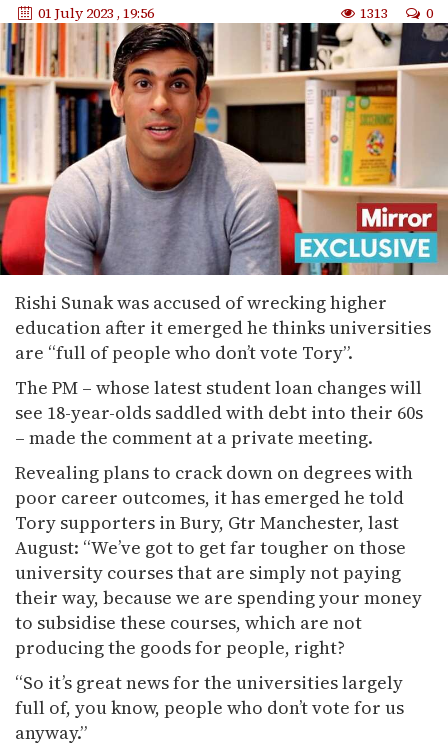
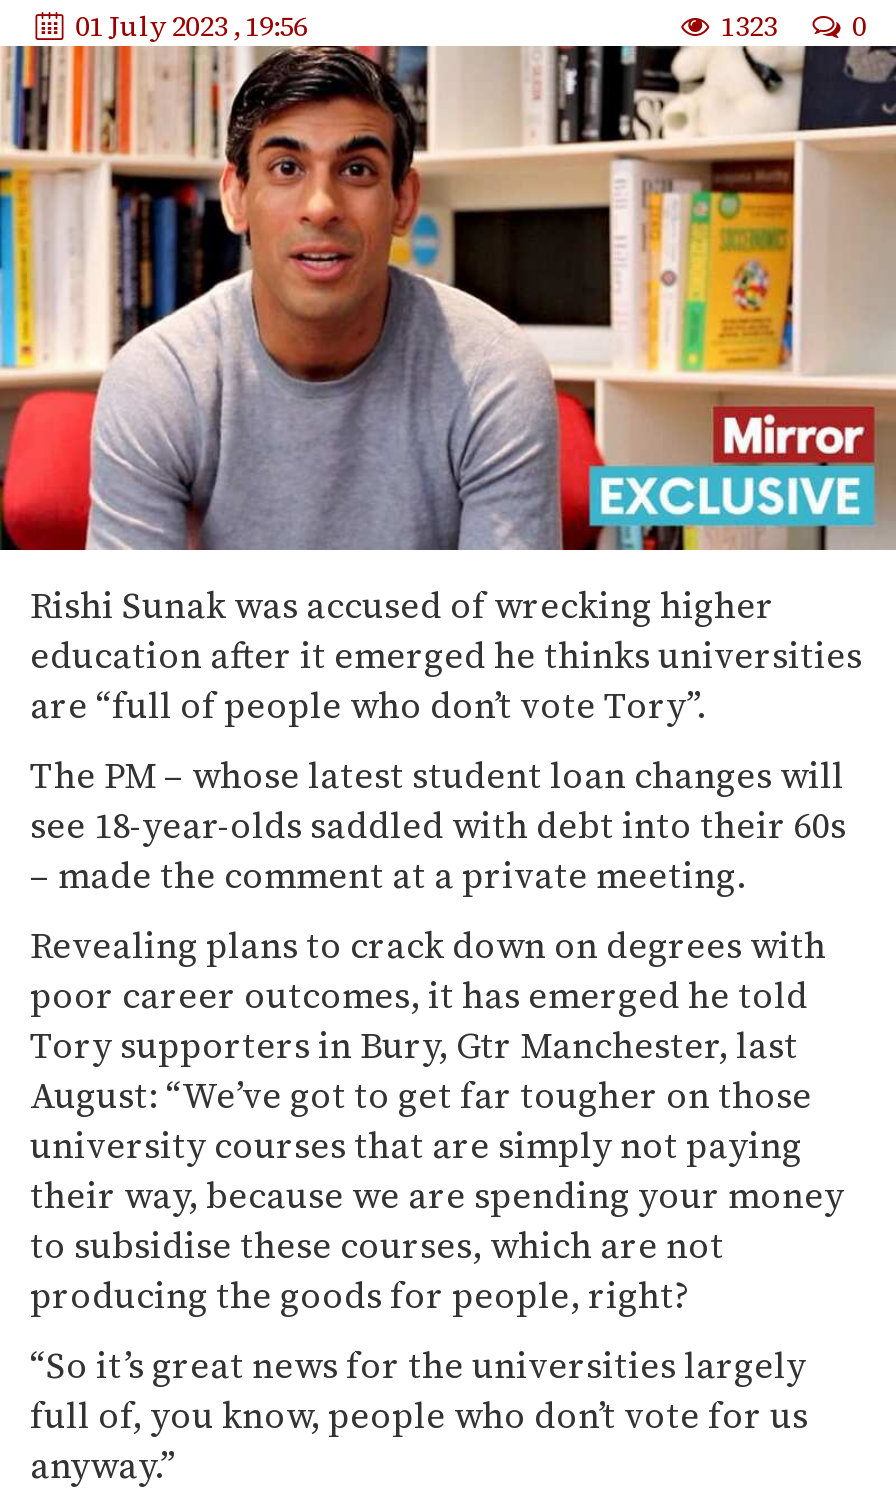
[357,3,403,23] 1313 -> [715,6,807,46] 1323

